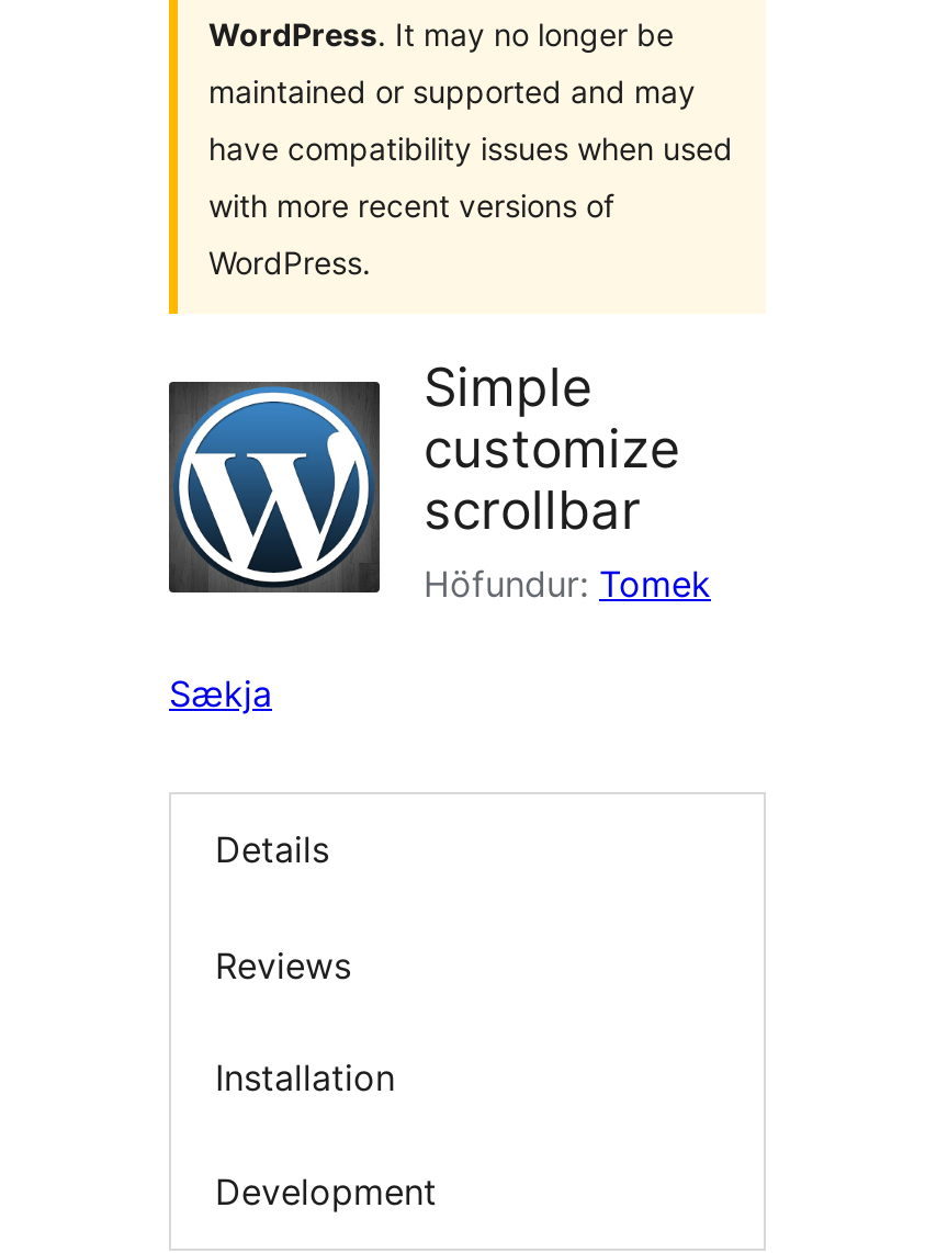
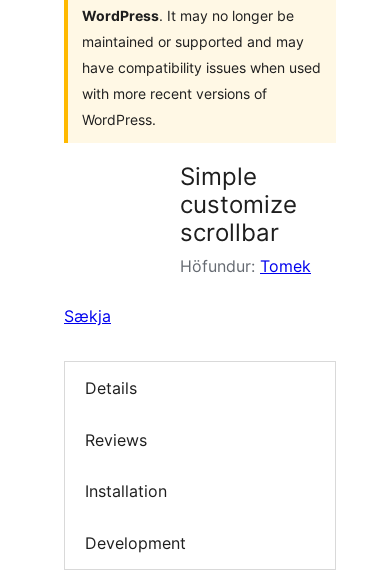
[167,379,382,596] [image] -> none

